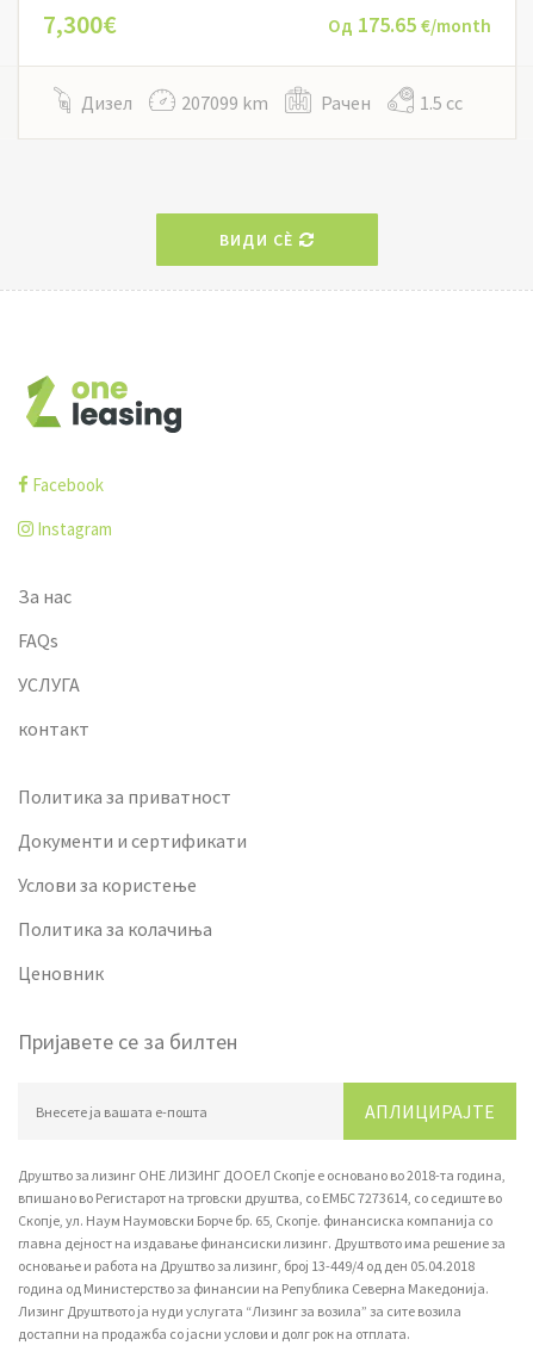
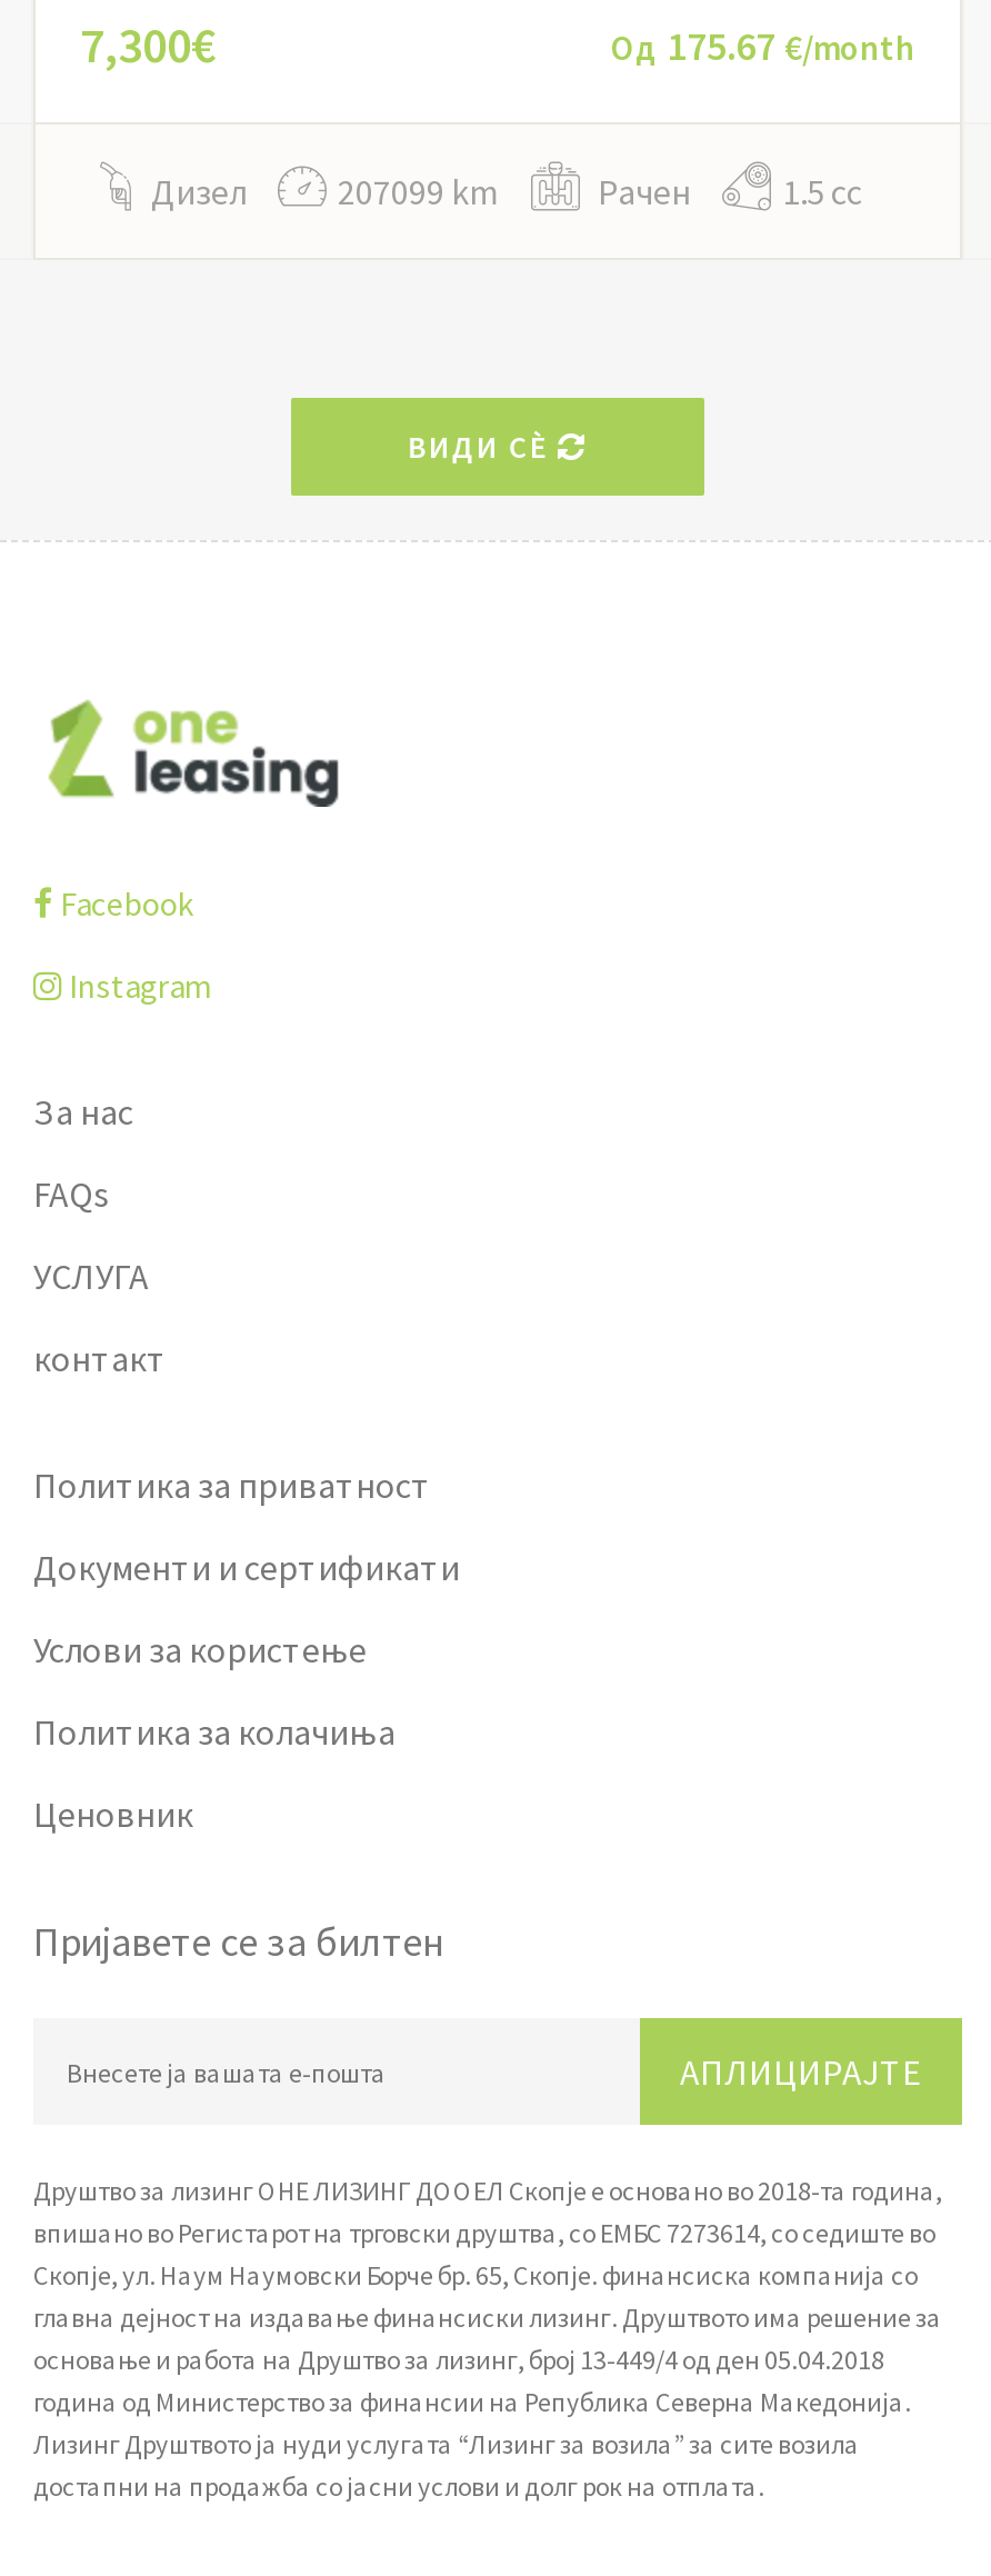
[328,11,491,39] Од 175.65 €/month -> [611,21,915,72] Од 175.67 €/month

